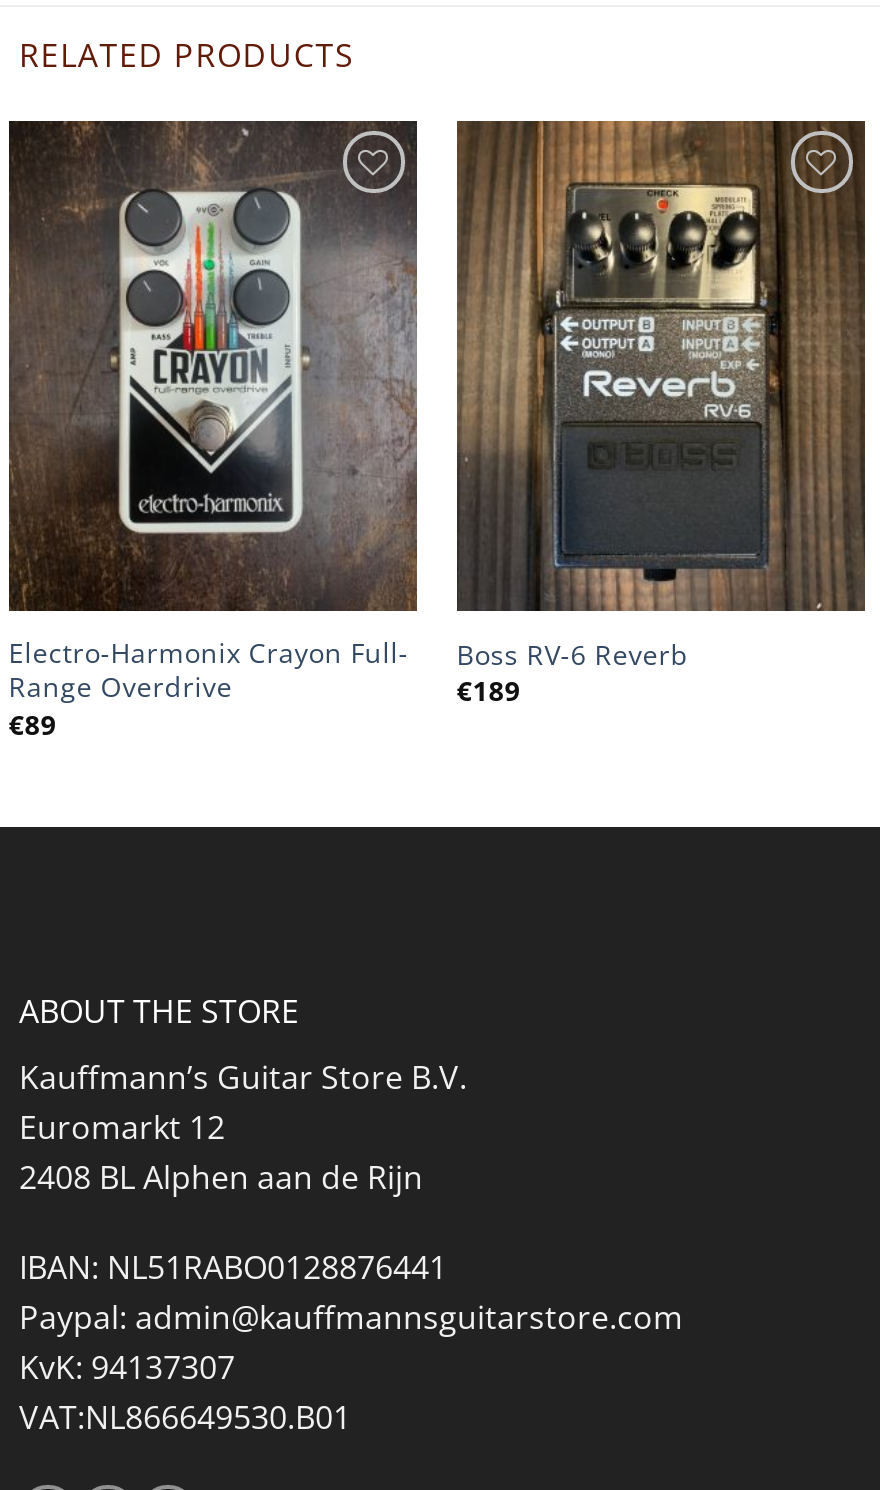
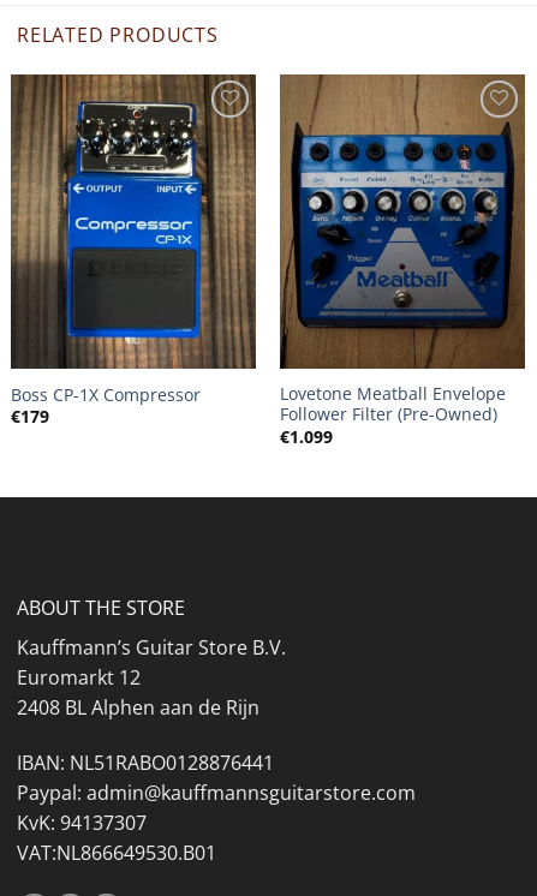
[9,120,417,743] [image] | Electro-Harmonix Crayon Full- | Range Overdrive | €89 -> [11,73,256,428] [image] | Boss CP-1X Compressor | €179
[457,120,865,710] [image] | Boss RV-6 Reverb | €189 -> [280,74,525,447] [image] | Lovetone Meatball Envelope | Follower Filter (Pre-Owned) | €1.099

